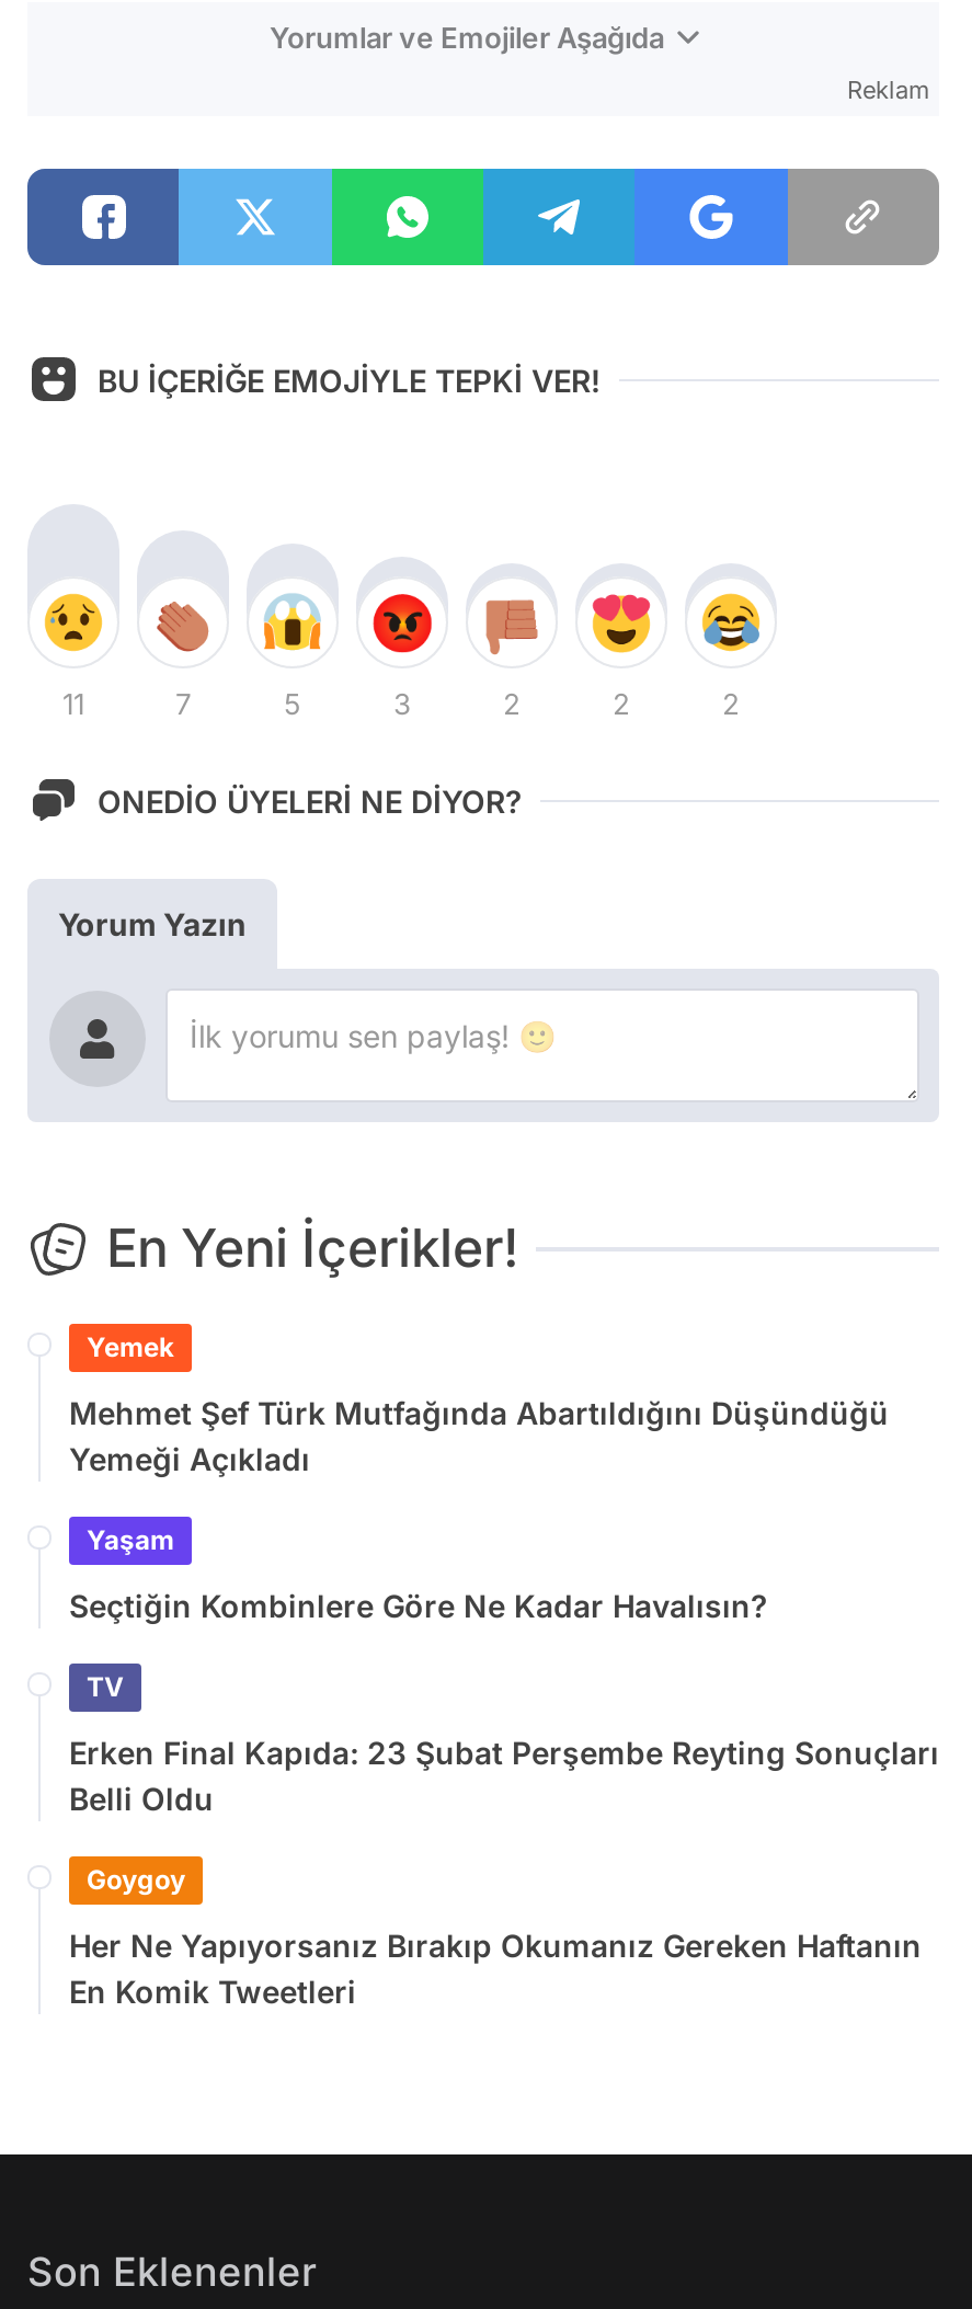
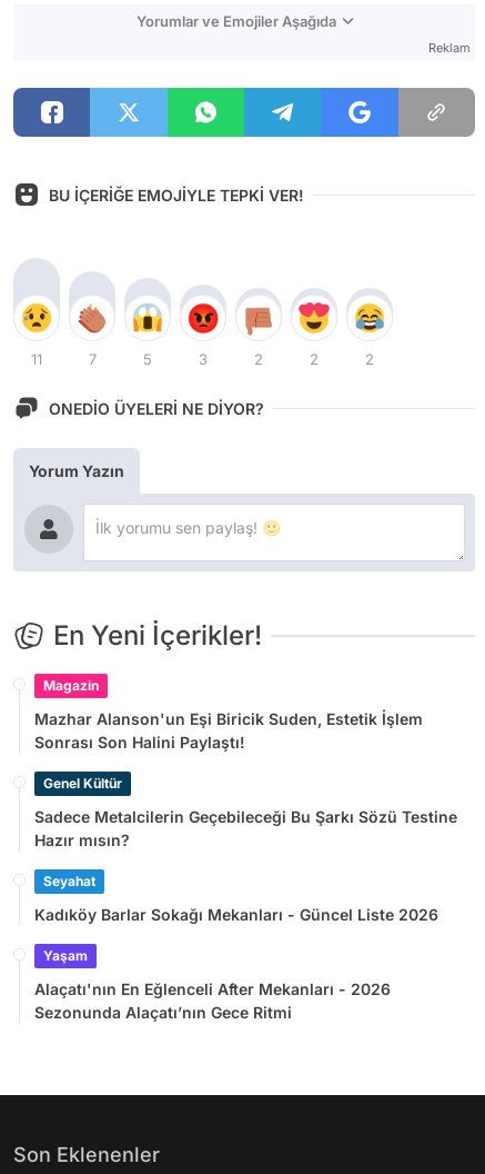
[69,1330,889,1477] Yemek | Mehmet Şef Türk Mutfağında Abartıldığını Düşündüğü | Yemeği Açıkladı -> [34,677,457,924] Magazin | Mazhar Alanson'un Eşi Biricik Suden, Estetik İşlem | Sonrası Son Halini Paylaştı! | Genel Kültür | Sadece Metalcilerin Geçebileceği Bu Şarkı Sözü Testine | Hazır mısın? | Seyahat | Kadıköy Barlar Sokağı Mekanları - Güncel Liste 2026
moved [87,1523,174,1556] -> [43,947,88,964]: Yaşam
[69,1587,939,2010] Seçtiğin Kombinlere Göre Ne Kadar Havalısın? | TV | Erken Final Kapıda: 23 Şubat Perşembe Reyting Sonuçları | Belli Oldu | Goygoy | Her Ne Yapıyorsanız Bırakıp Okumanız Gereken Haftanın | En Komik Tweetleri -> [34,979,391,1022] Alaçatı'nın En Eğlenceli After Mekanları - 2026 | Sezonunda Alaçatı’nın Gece Ritmi

